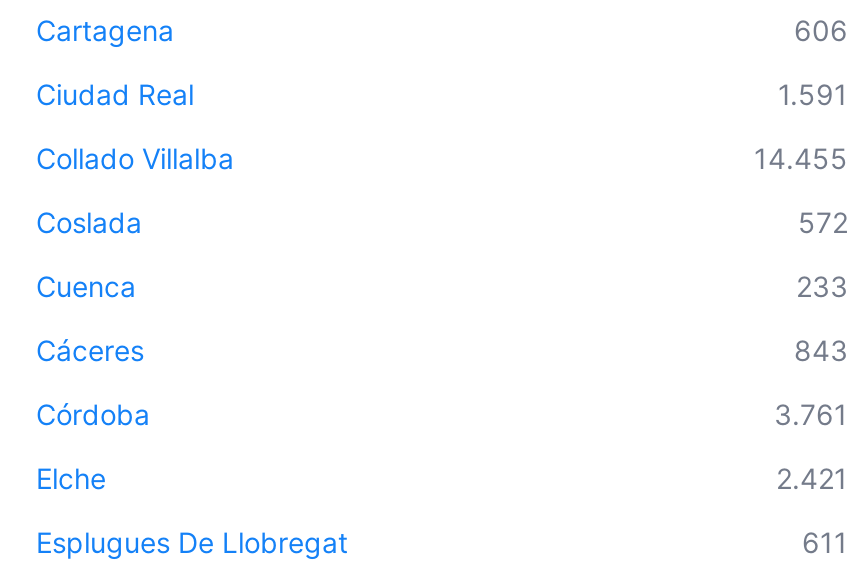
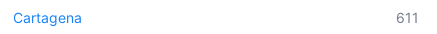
[36,12,848,558] 606 | Ciudad Real | 1.591 | Collado Villalba | 14.455 | Coslada | 572 | Cuenca | 233 | Cáceres | 843 | Córdoba | 3.761 | Elche | 2.421 | Esplugues De Llobregat -> none

